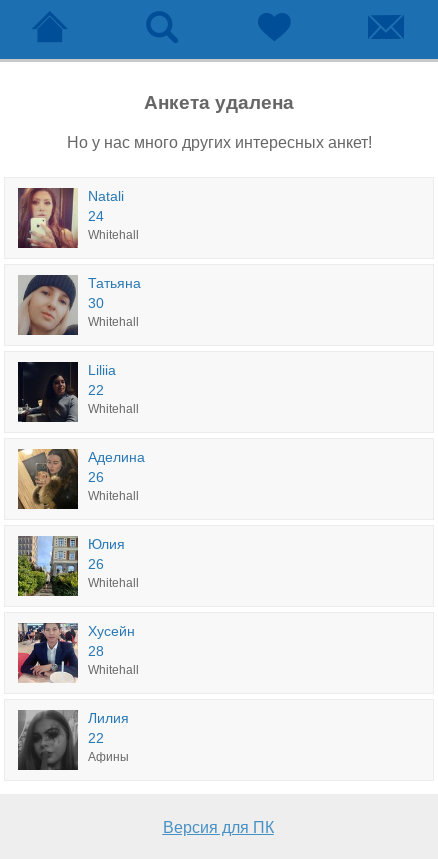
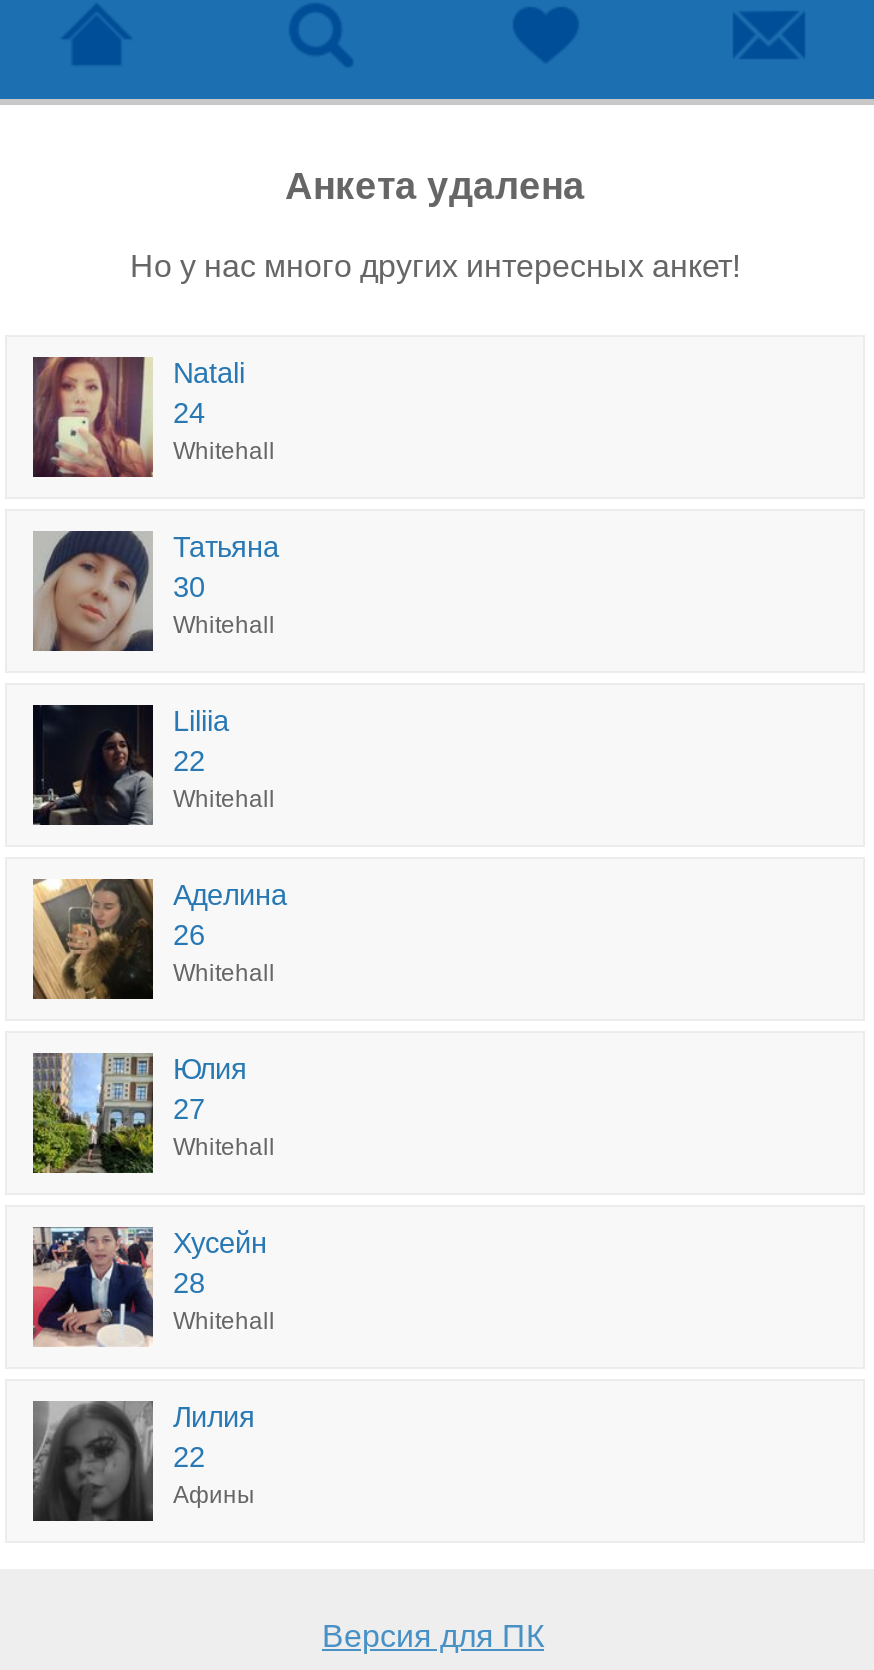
[88,556,104,572] 26 -> [173,1093,205,1125] 27

